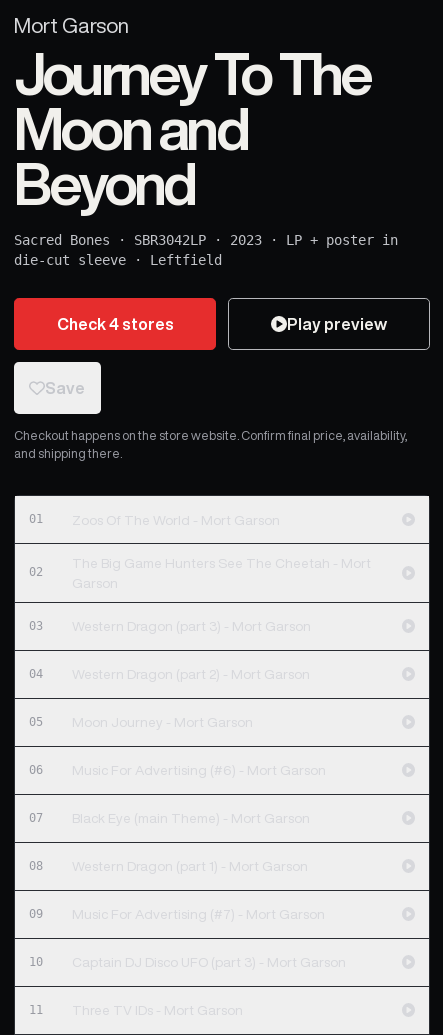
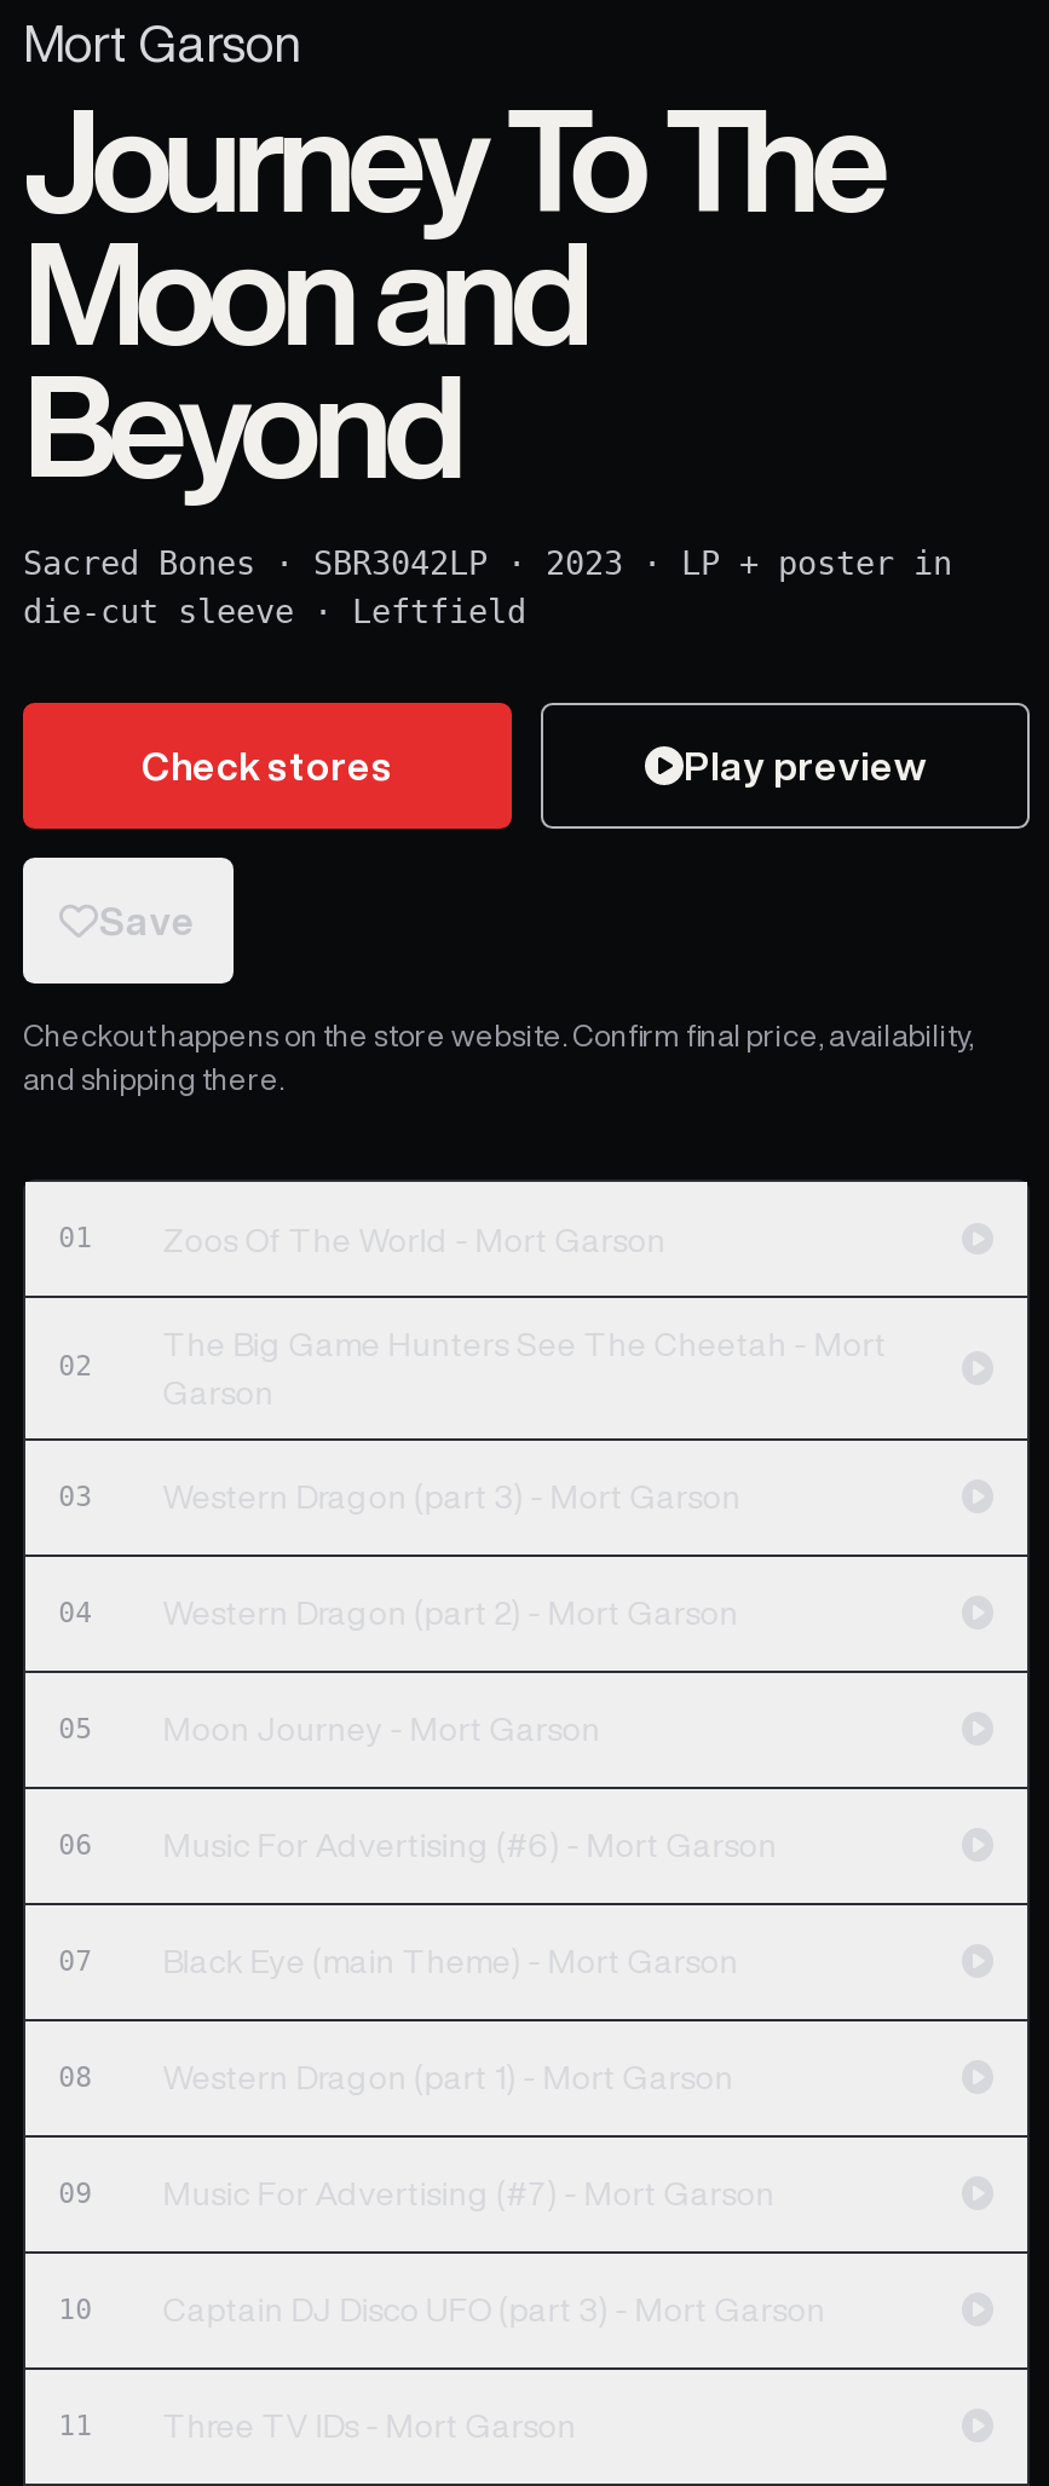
[56,315,173,331] Check 4 stores -> [142,745,393,784] Check stores

